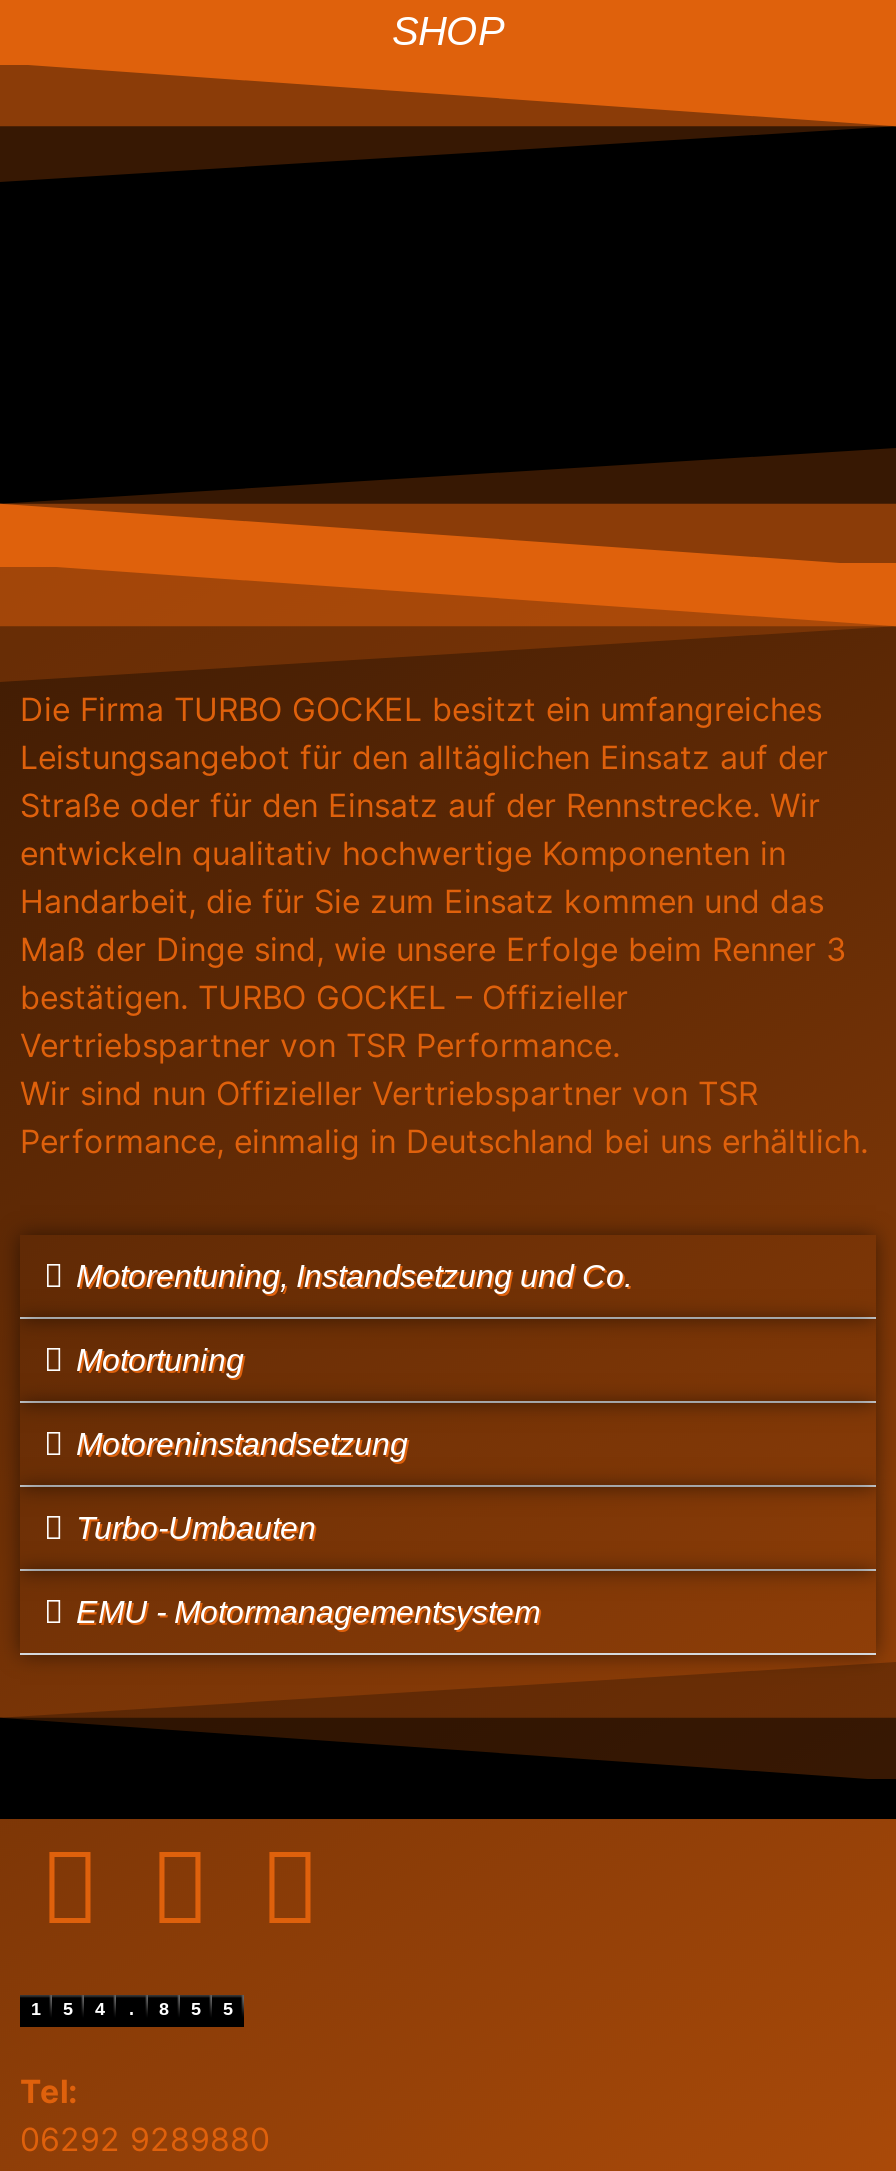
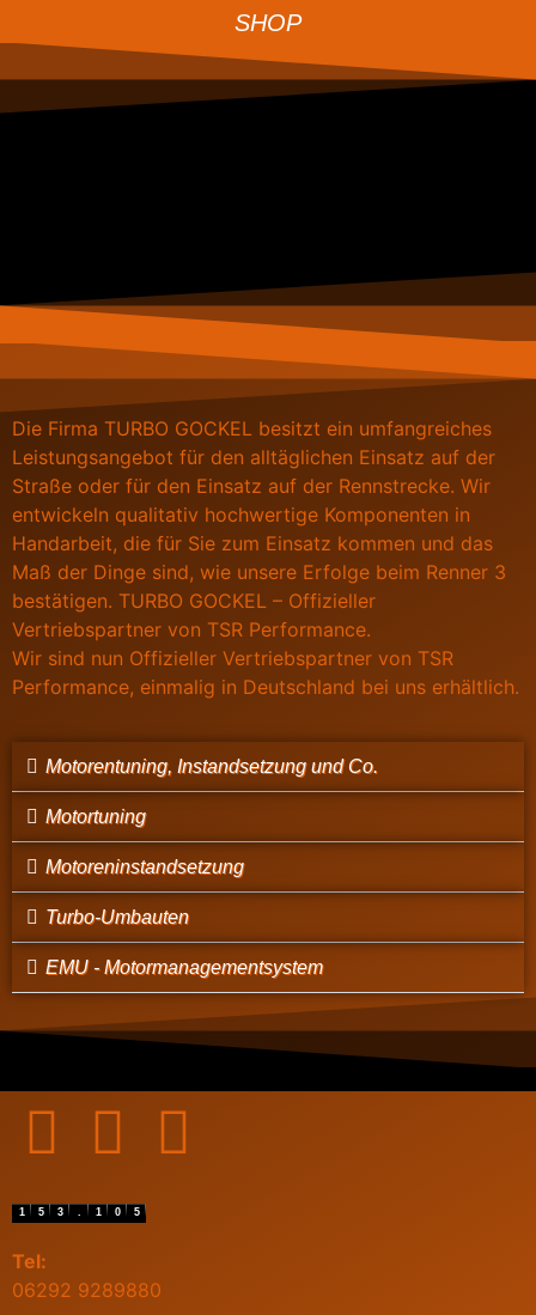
[95,1998,105,2018] 4 -> [57,1207,63,1219] 3
[159,1998,169,2018] 8 -> [95,1207,101,1219] 1
[191,1998,201,2018] 5 -> [114,1207,120,1219] 0

